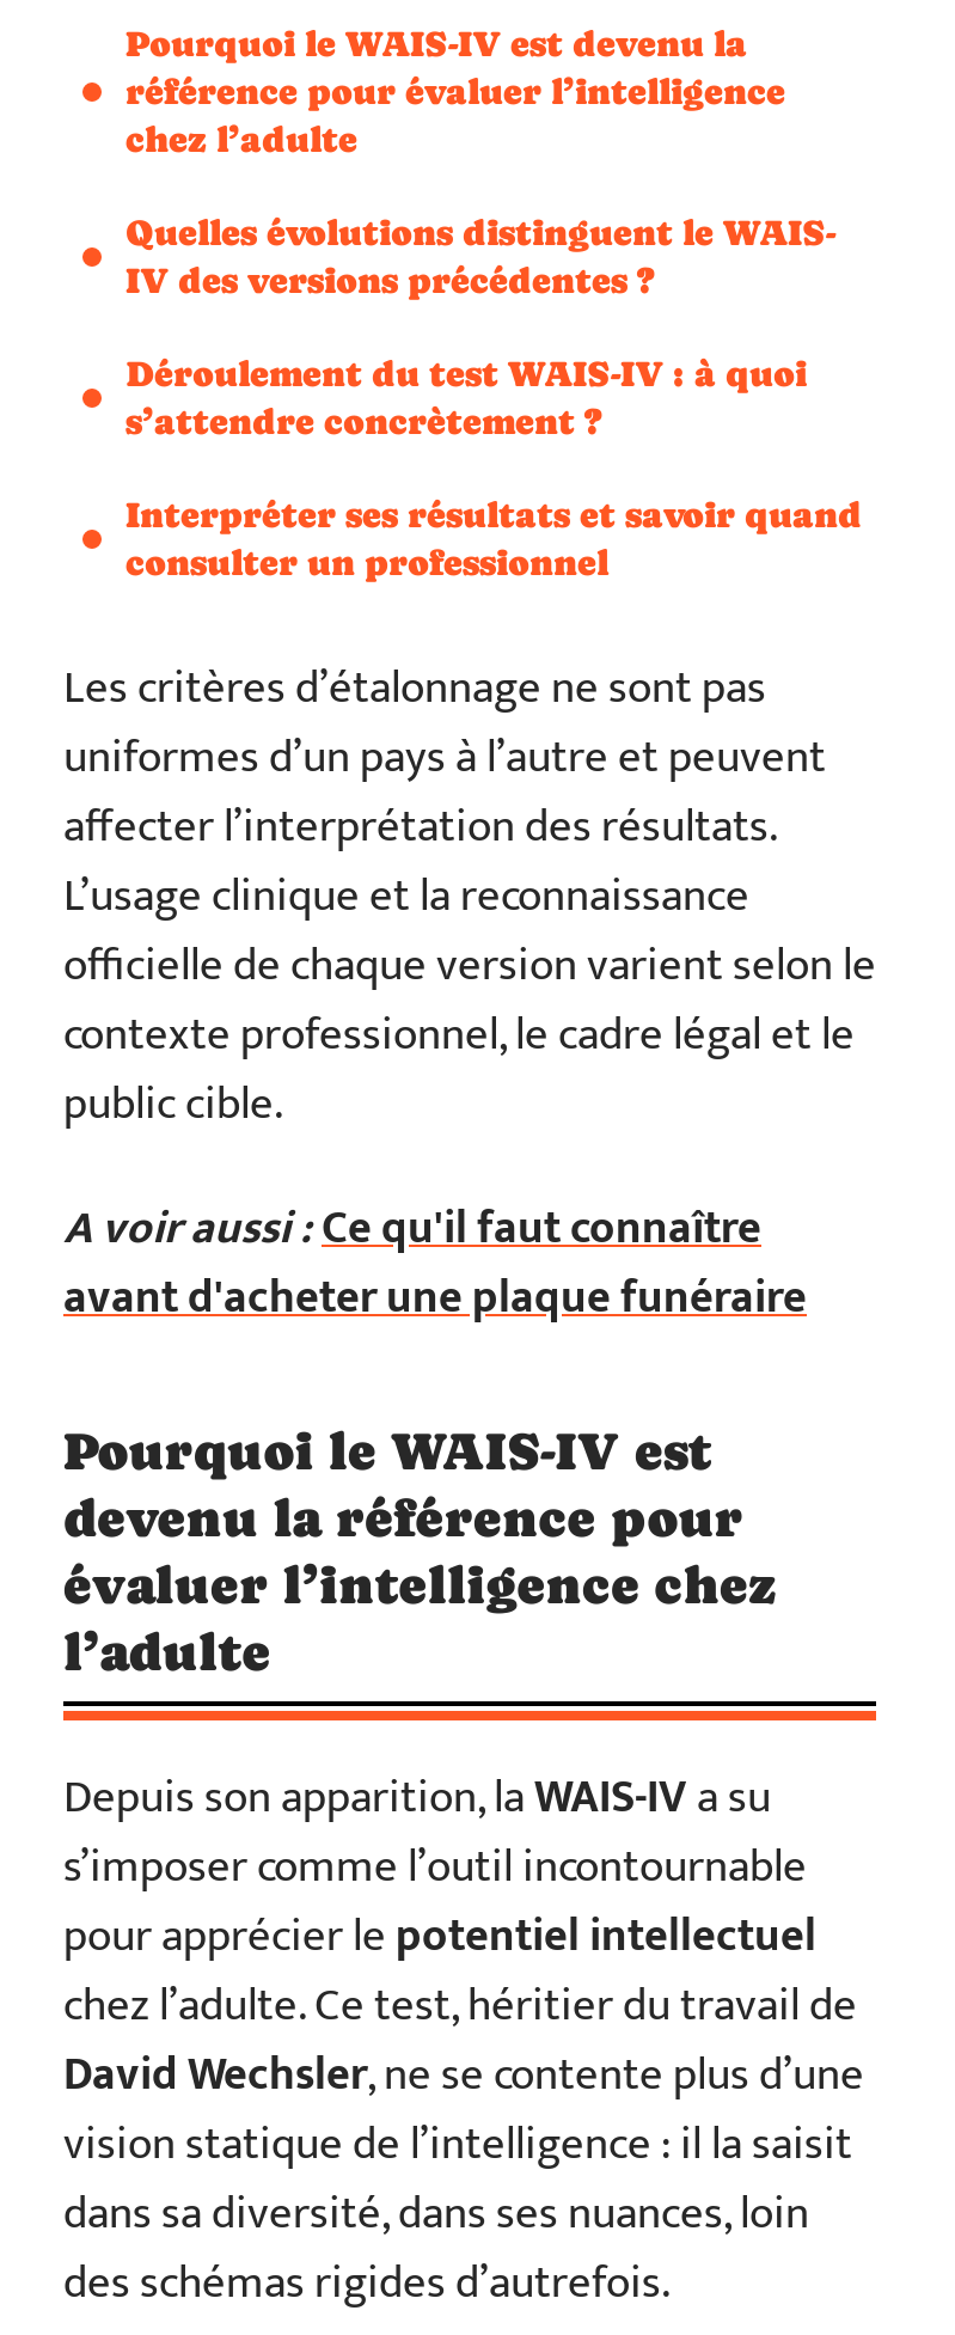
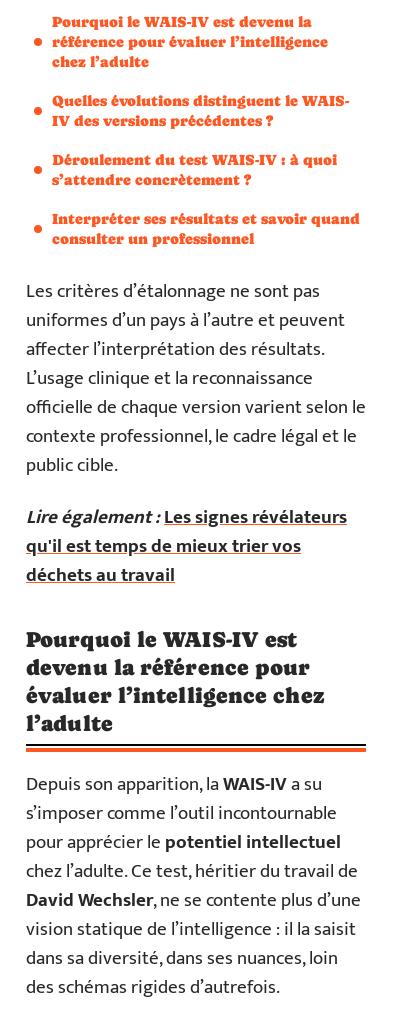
[63,1191,807,1334] A voir aussi : Ce qu'il faut connaître | avant d'acheter une plaque funéraire -> [26,501,347,590] Lire également : Les signes révélateurs | qu'il est temps de mieux trier vos | déchets au travail

